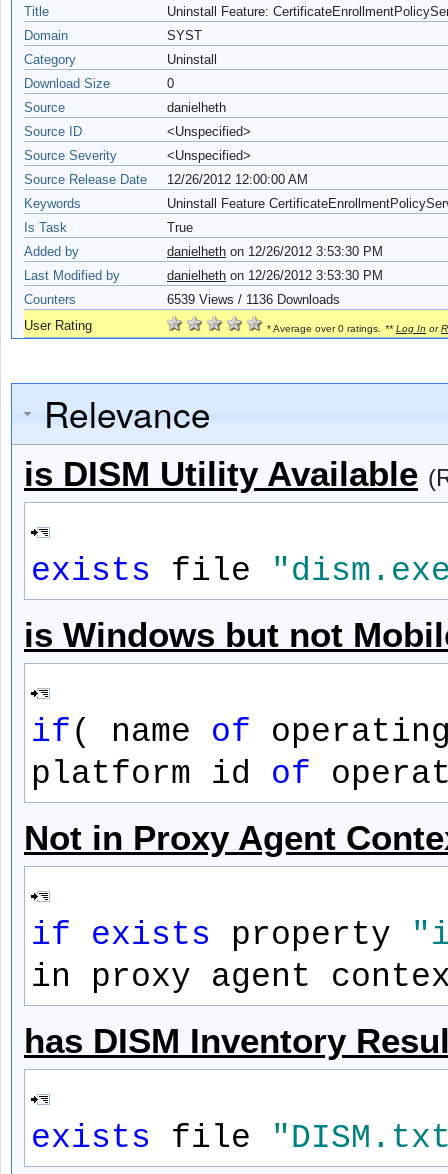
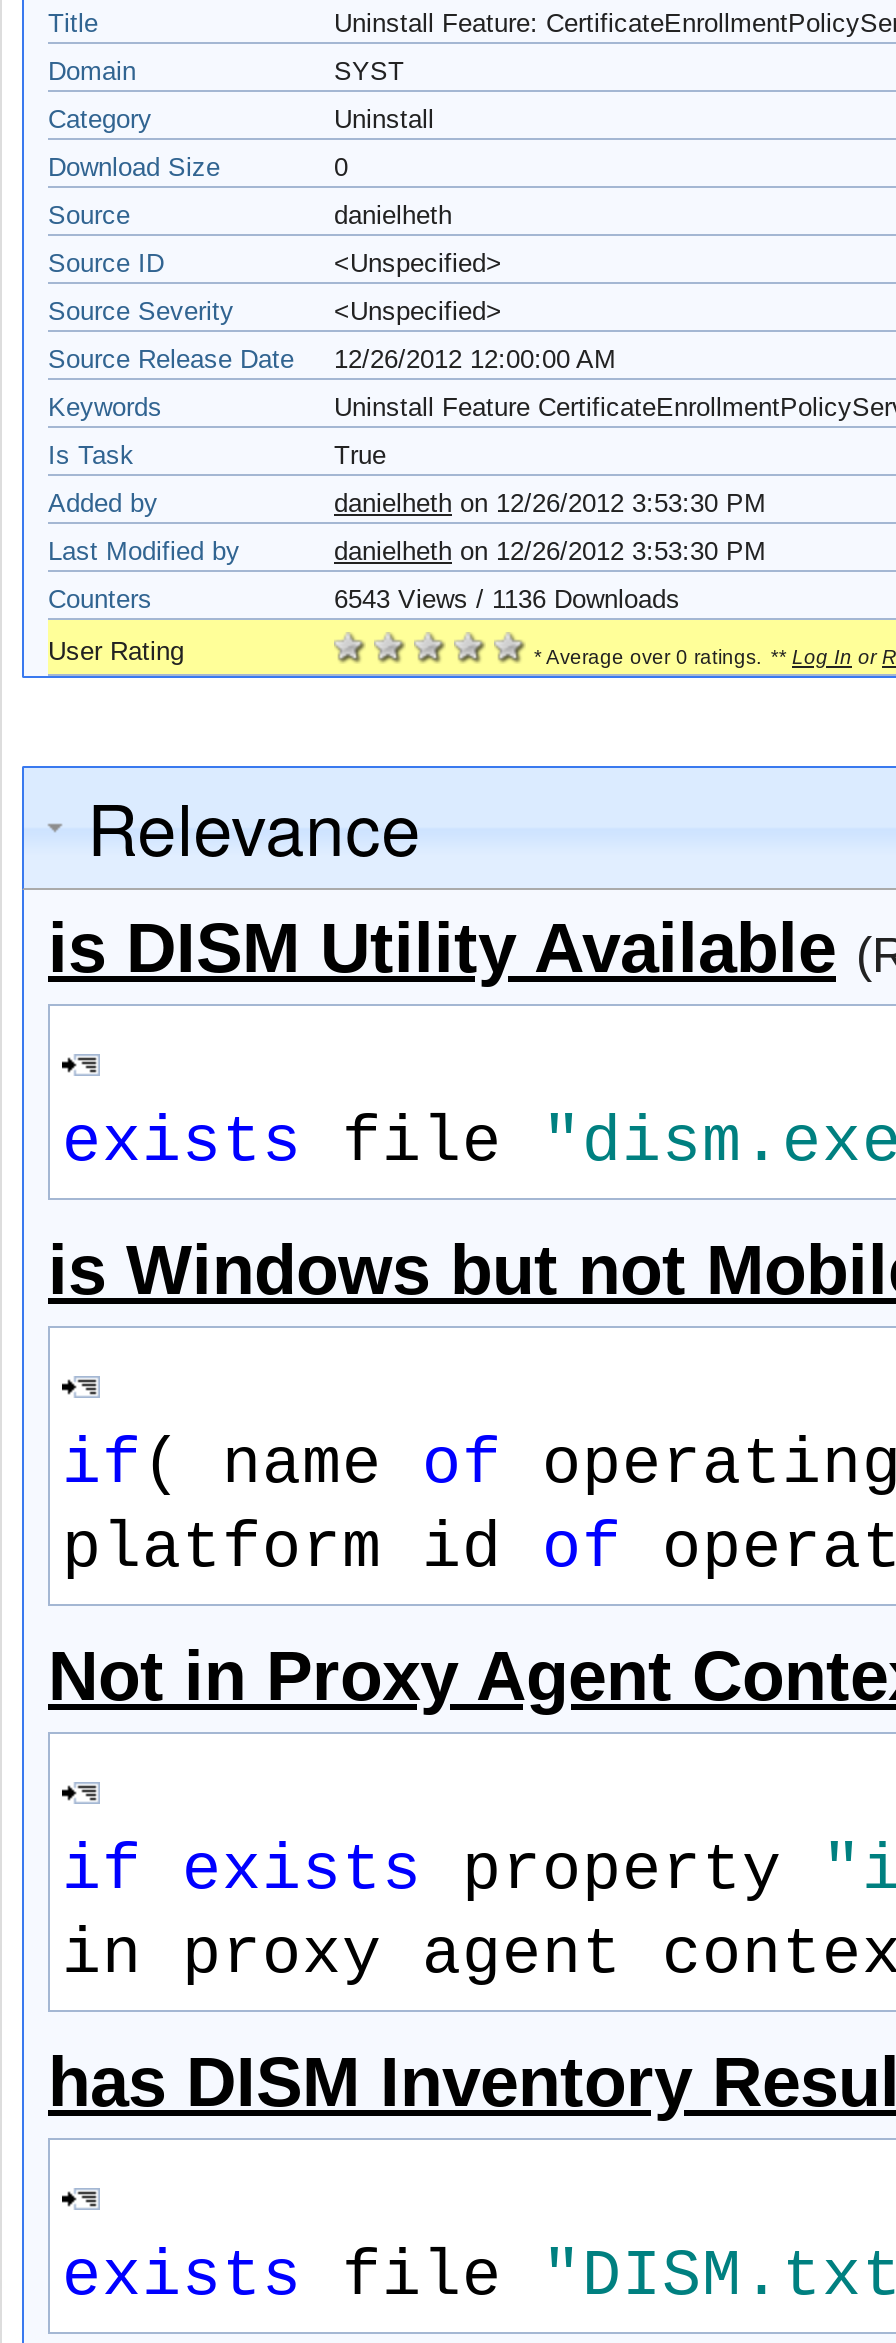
[167,292,340,307] 6539 Views / 1136 Downloads -> [334,584,680,614] 6543 Views / 1136 Downloads

